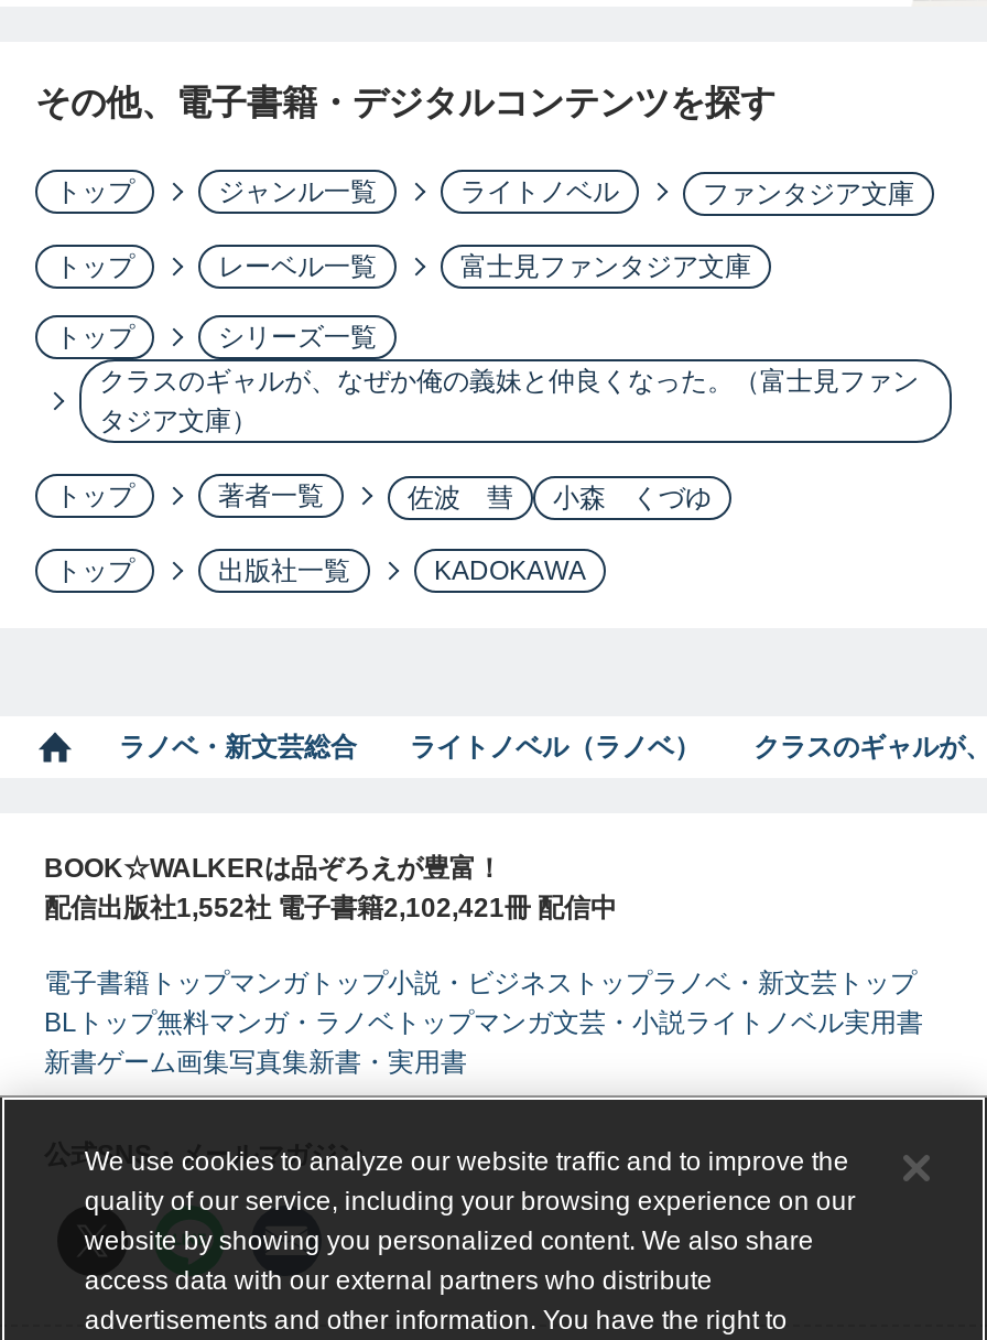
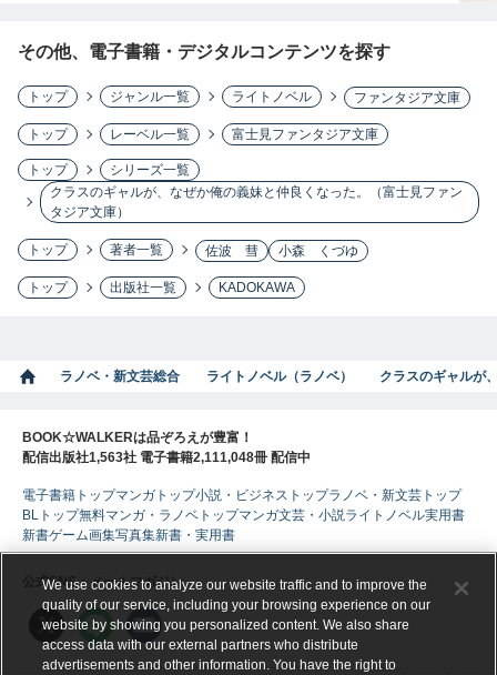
[44,893,617,924] 配信出版社1,552社 電子書籍2,102,421冊 配信中 -> [22,450,311,465] 配信出版社1,563社 電子書籍2,111,048冊 配信中

